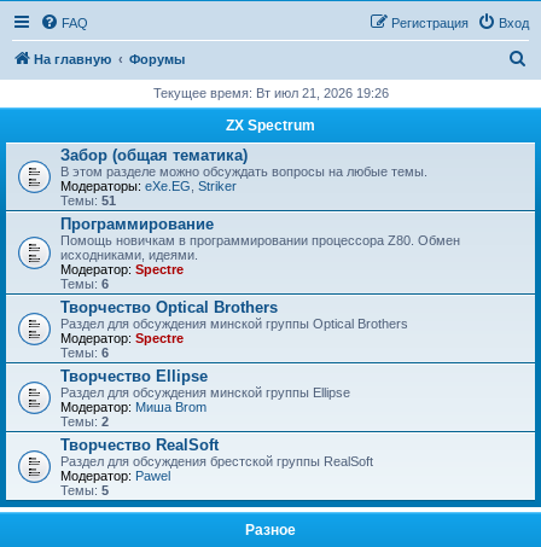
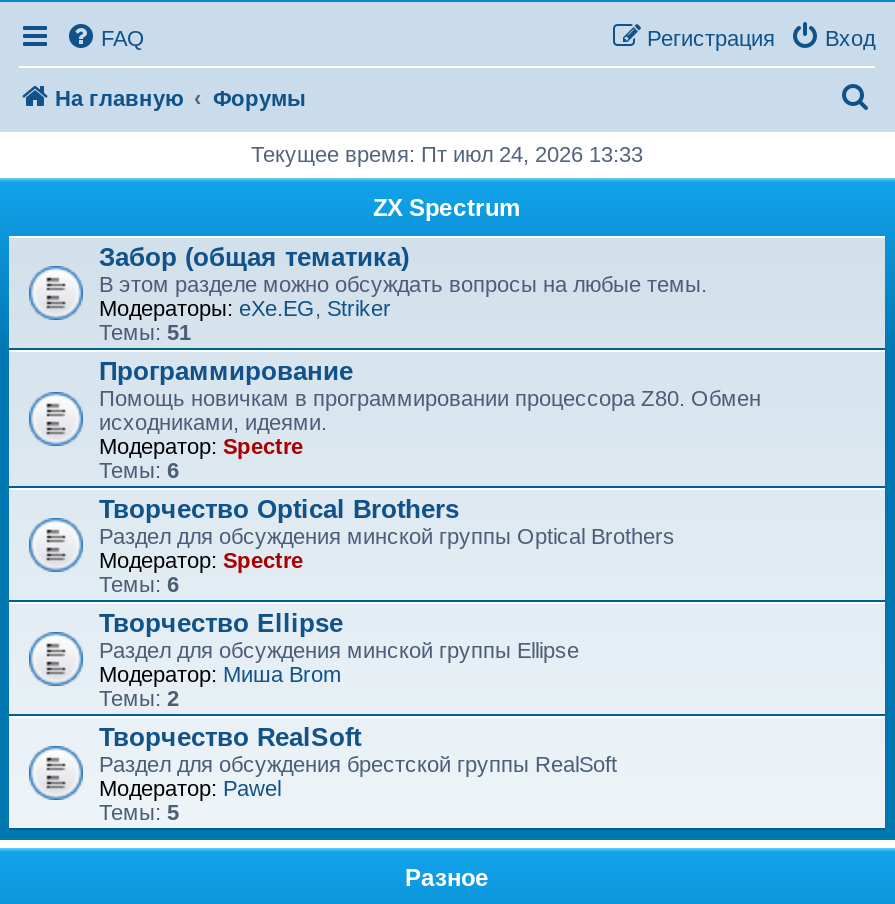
[153,86,388,100] Текущее время: Вт июл 21, 2026 19:26 -> [251,142,643,166] Текущее время: Пт июл 24, 2026 13:33

